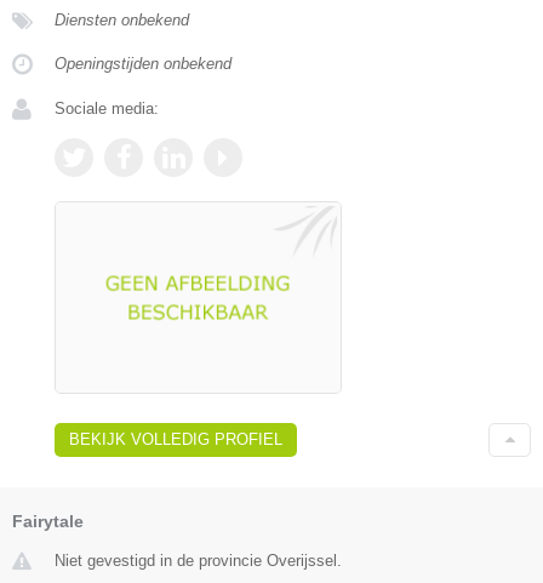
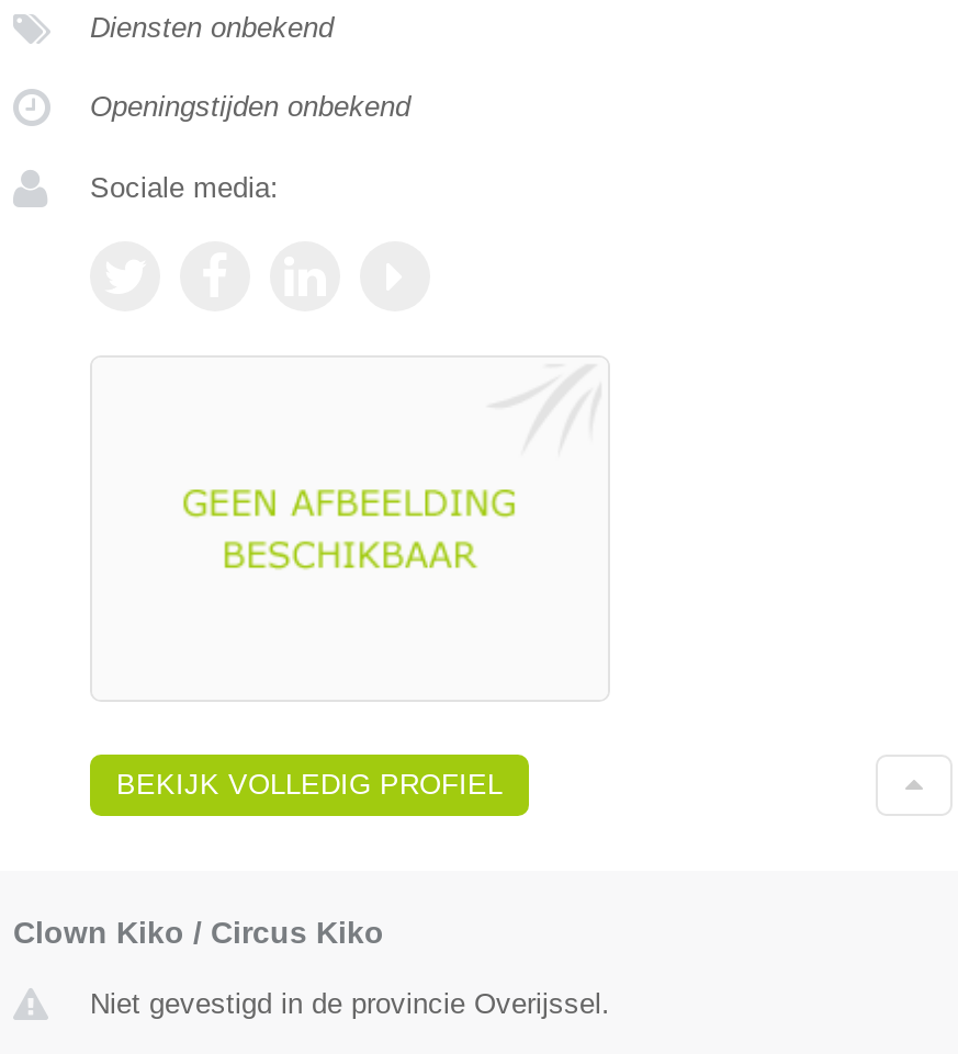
[12,511,84,530] Fairytale -> [13,915,384,950] Clown Kiko / Circus Kiko

